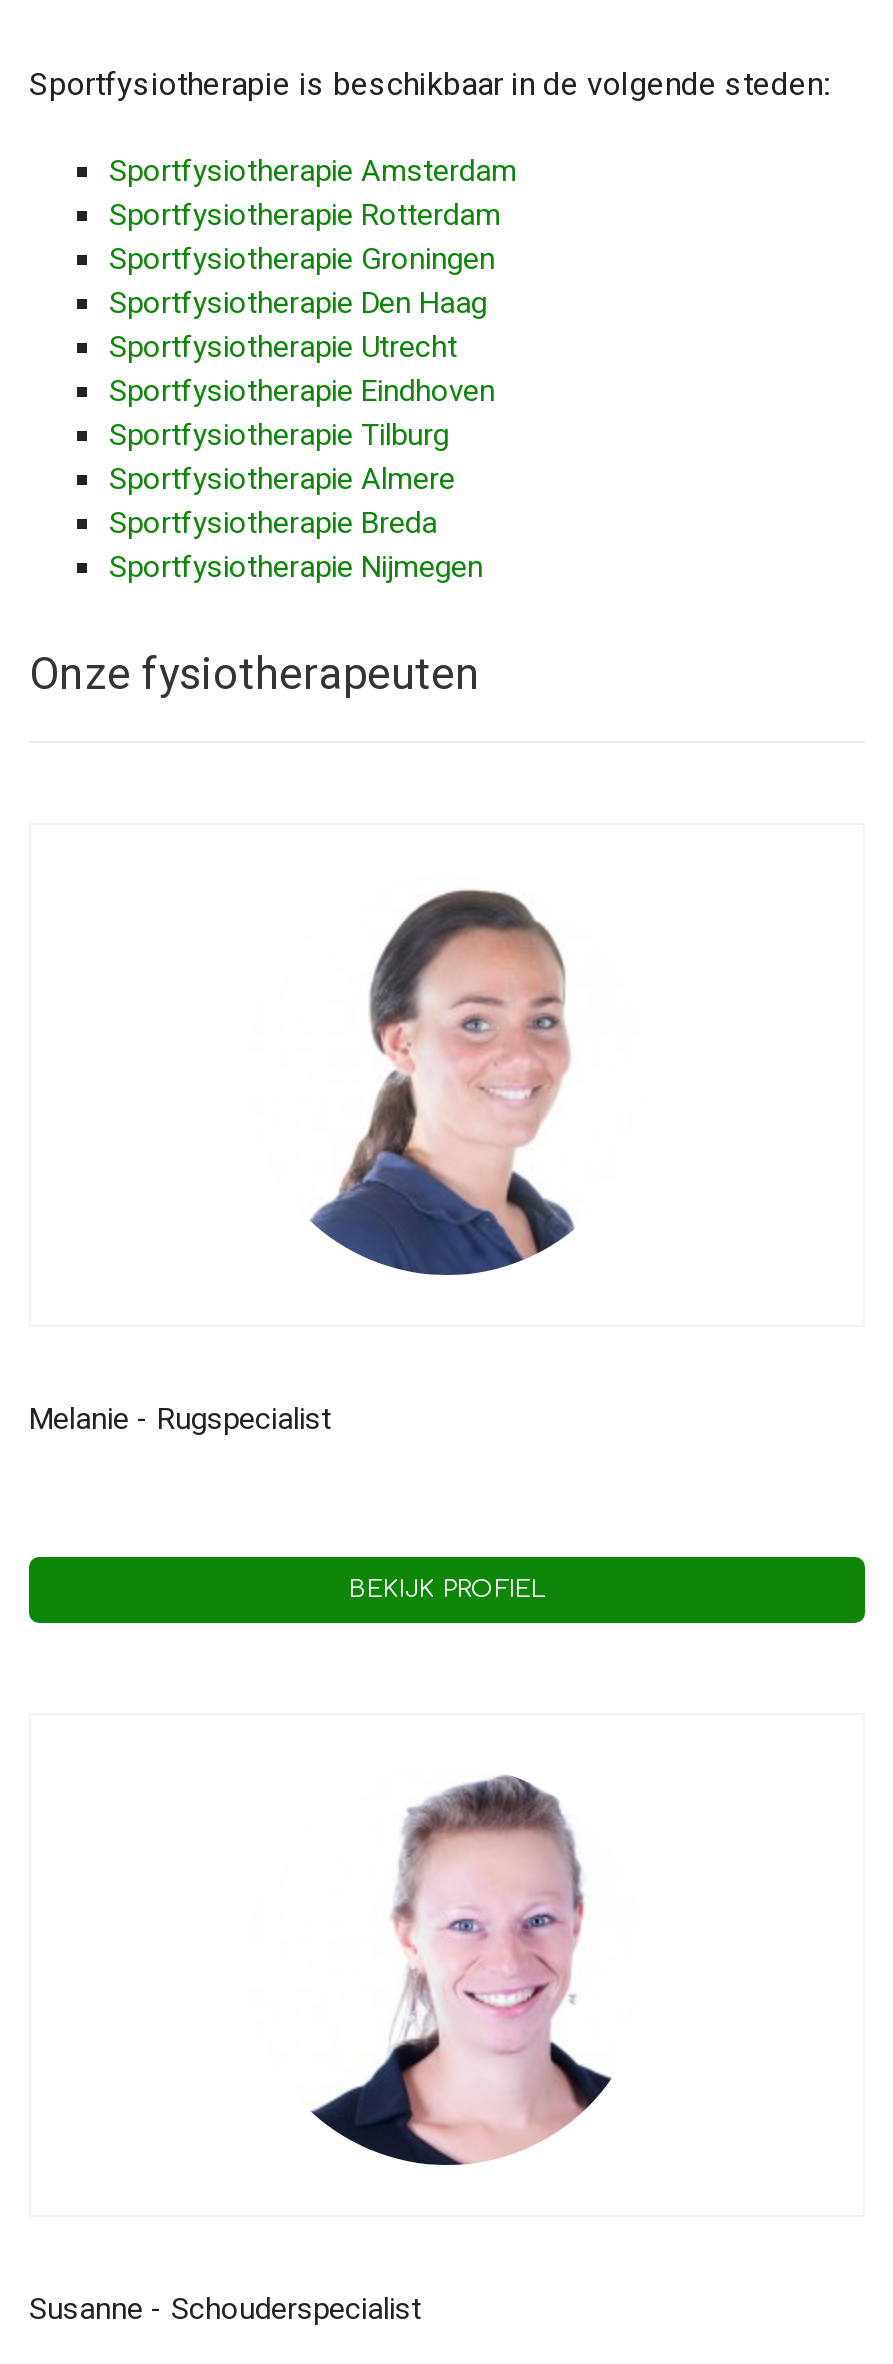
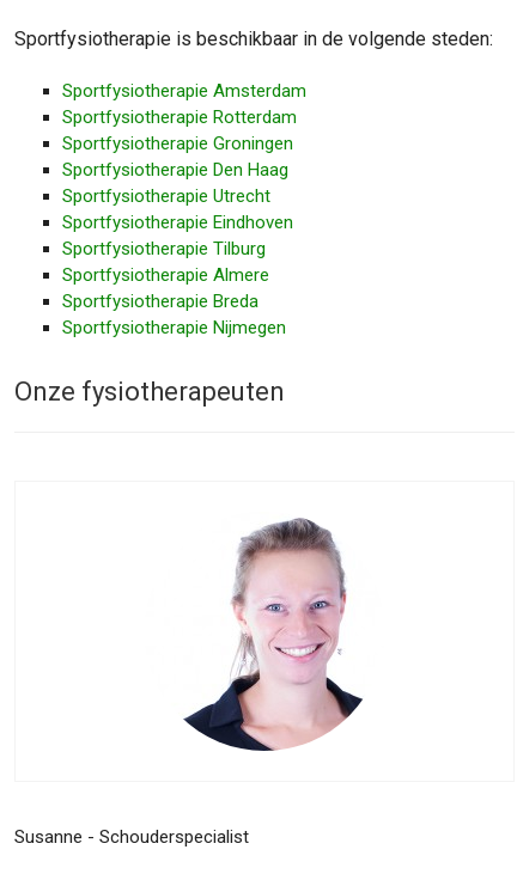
[313,889,575,1275] [image] -> none
[29,1400,331,1436] Melanie - Rugspecialist -> none
[349,1574,545,1602] BEKIJK PROFIEL -> none

